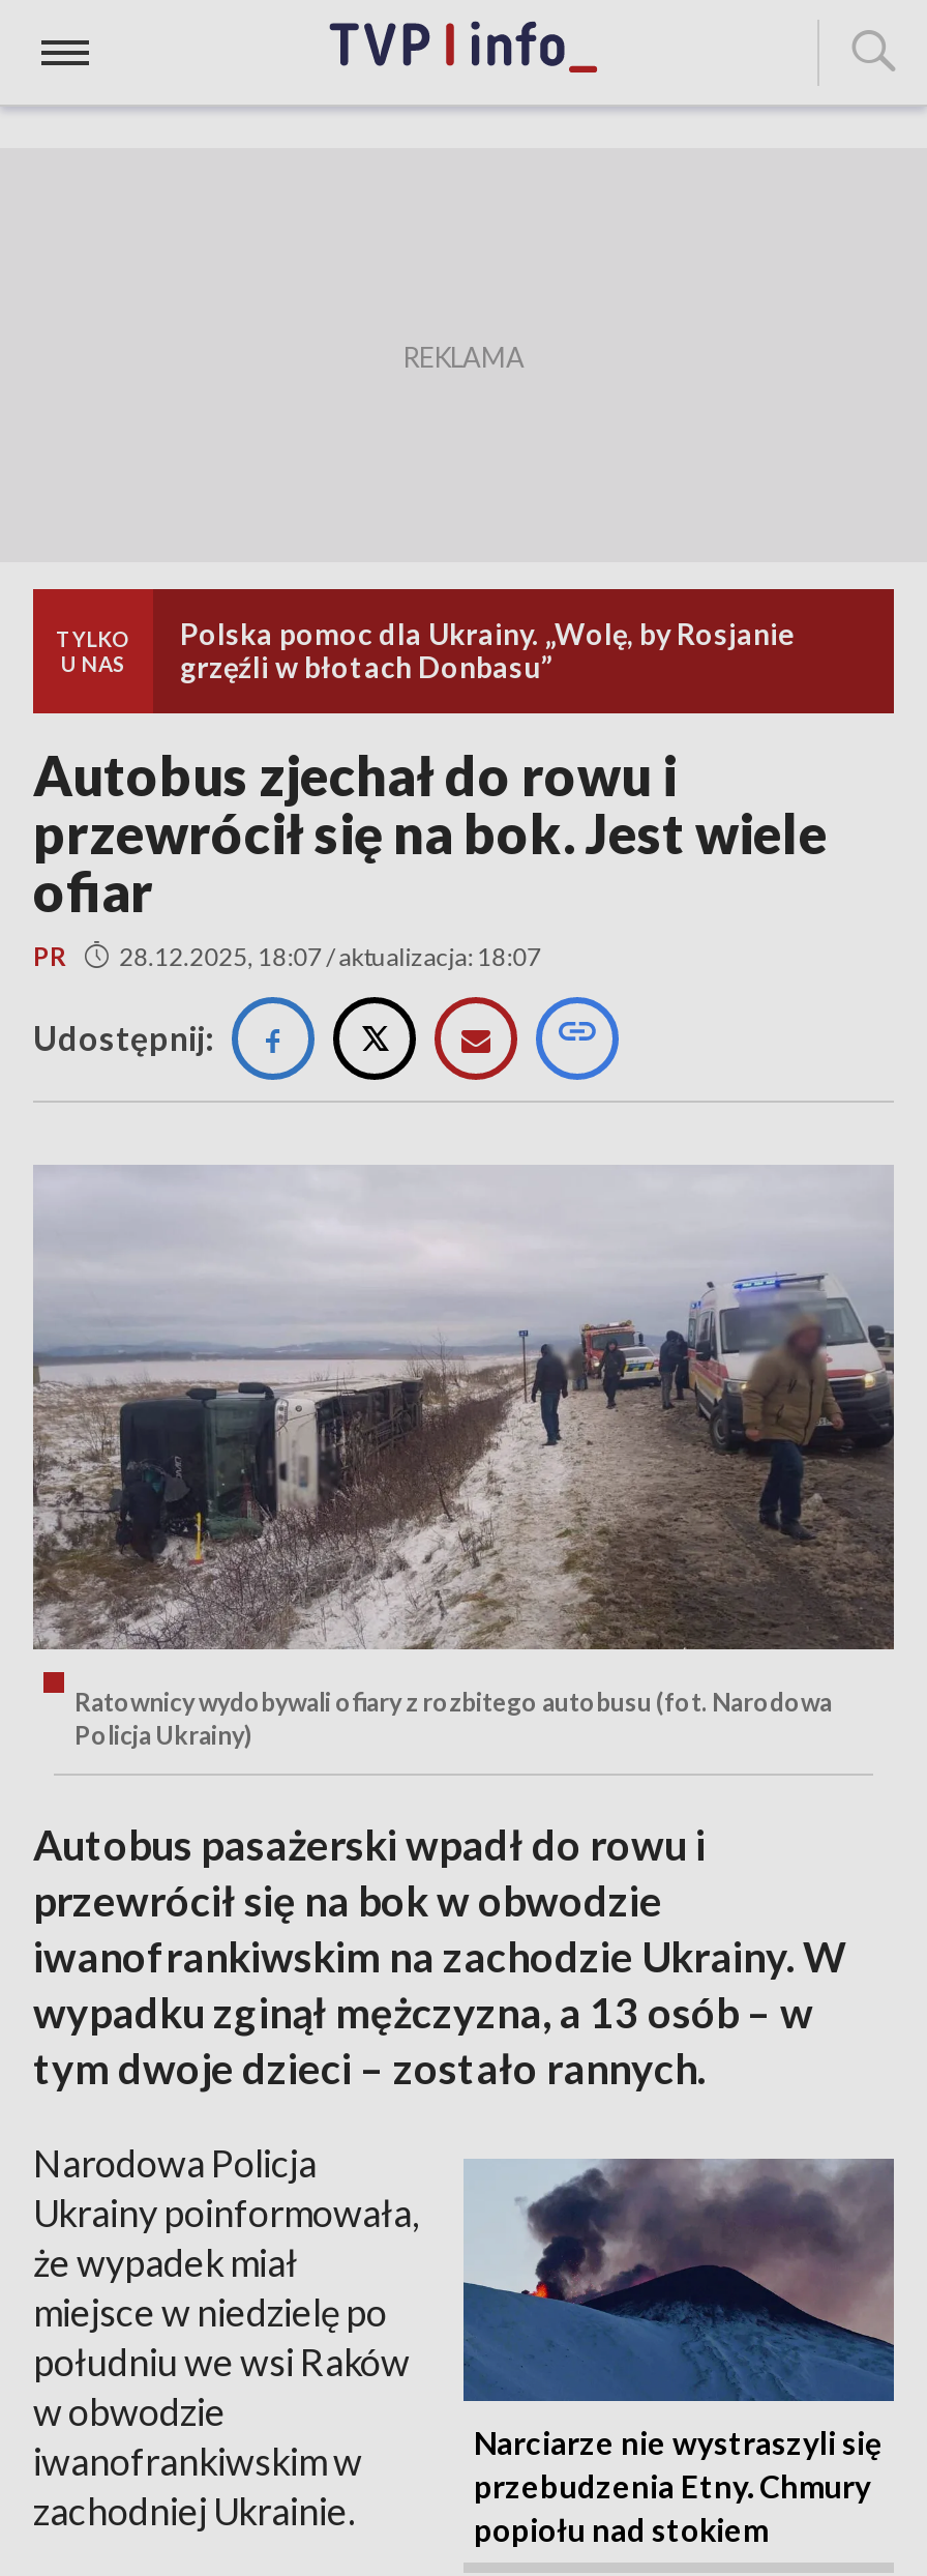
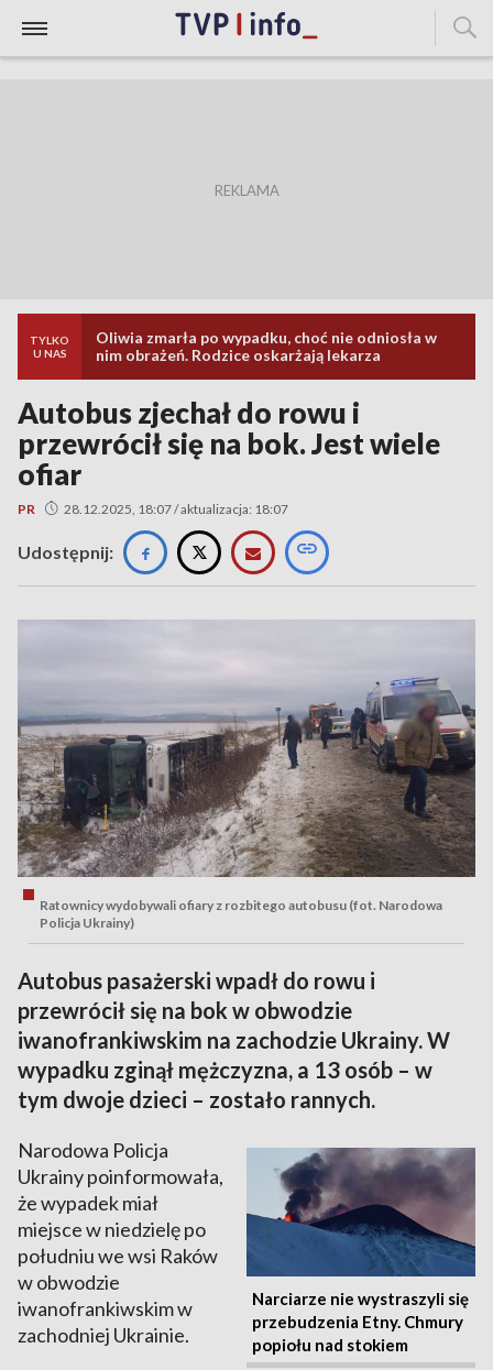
[180,616,795,684] Polska pomoc dla Ukrainy. „Wolę, by Rosjanie | grzęźli w błotach Donbasu” -> [96,328,437,364] Oliwia zmarła po wypadku, choć nie odniosła w | nim obrażeń. Rodzice oskarżają lekarza

